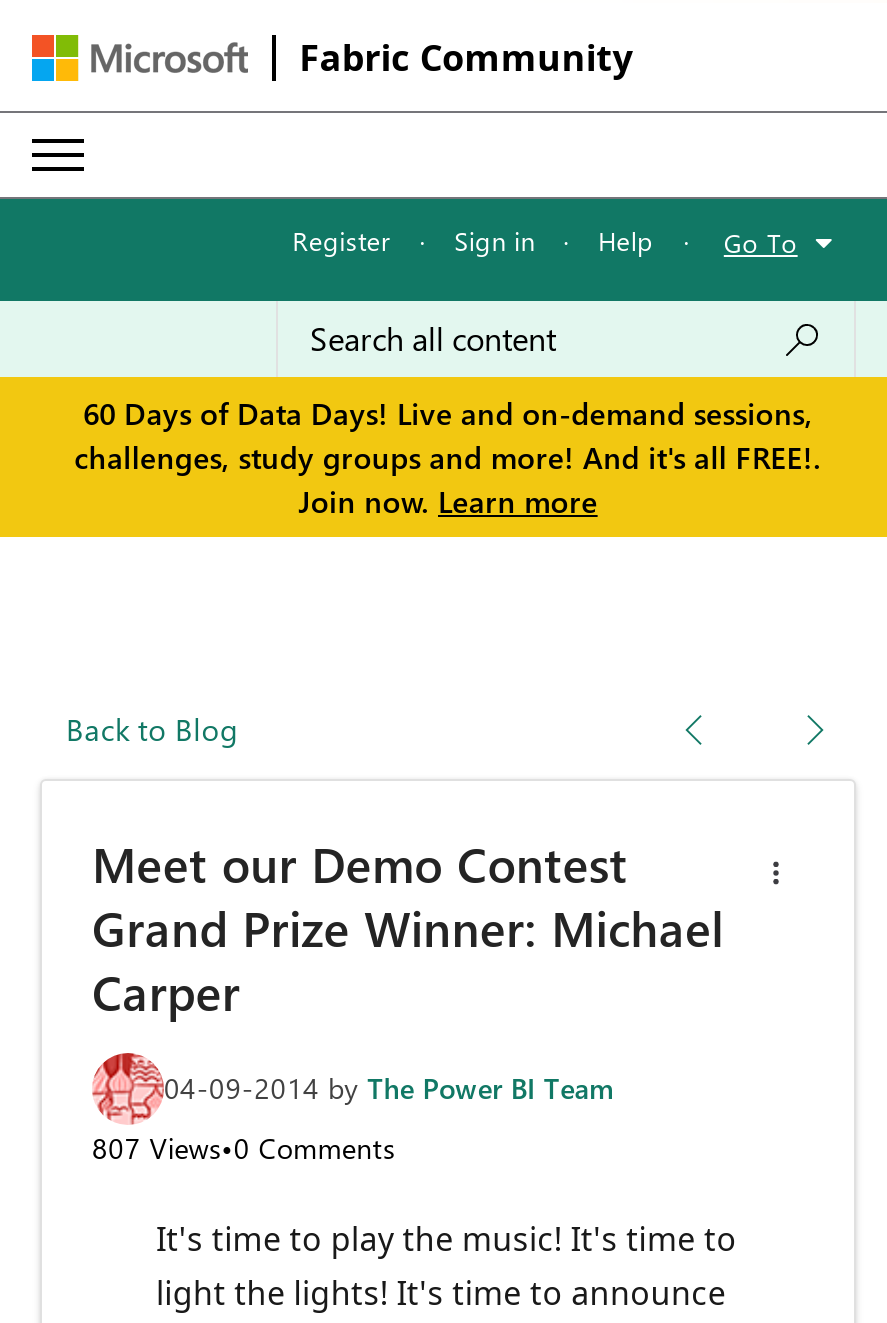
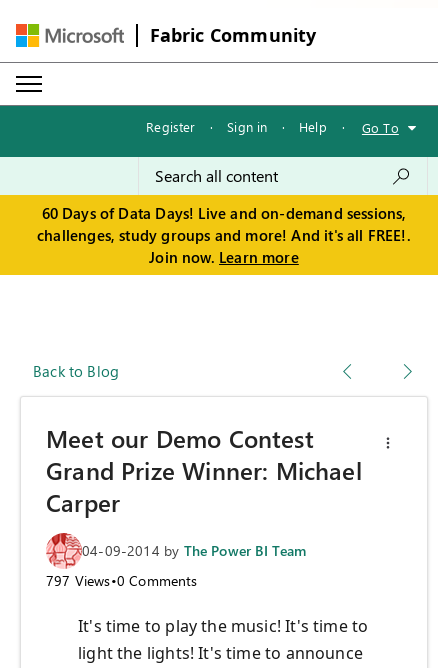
[92,1130,395,1168] 807 Views•0 Comments -> [46,571,198,590] 797 Views•0 Comments

